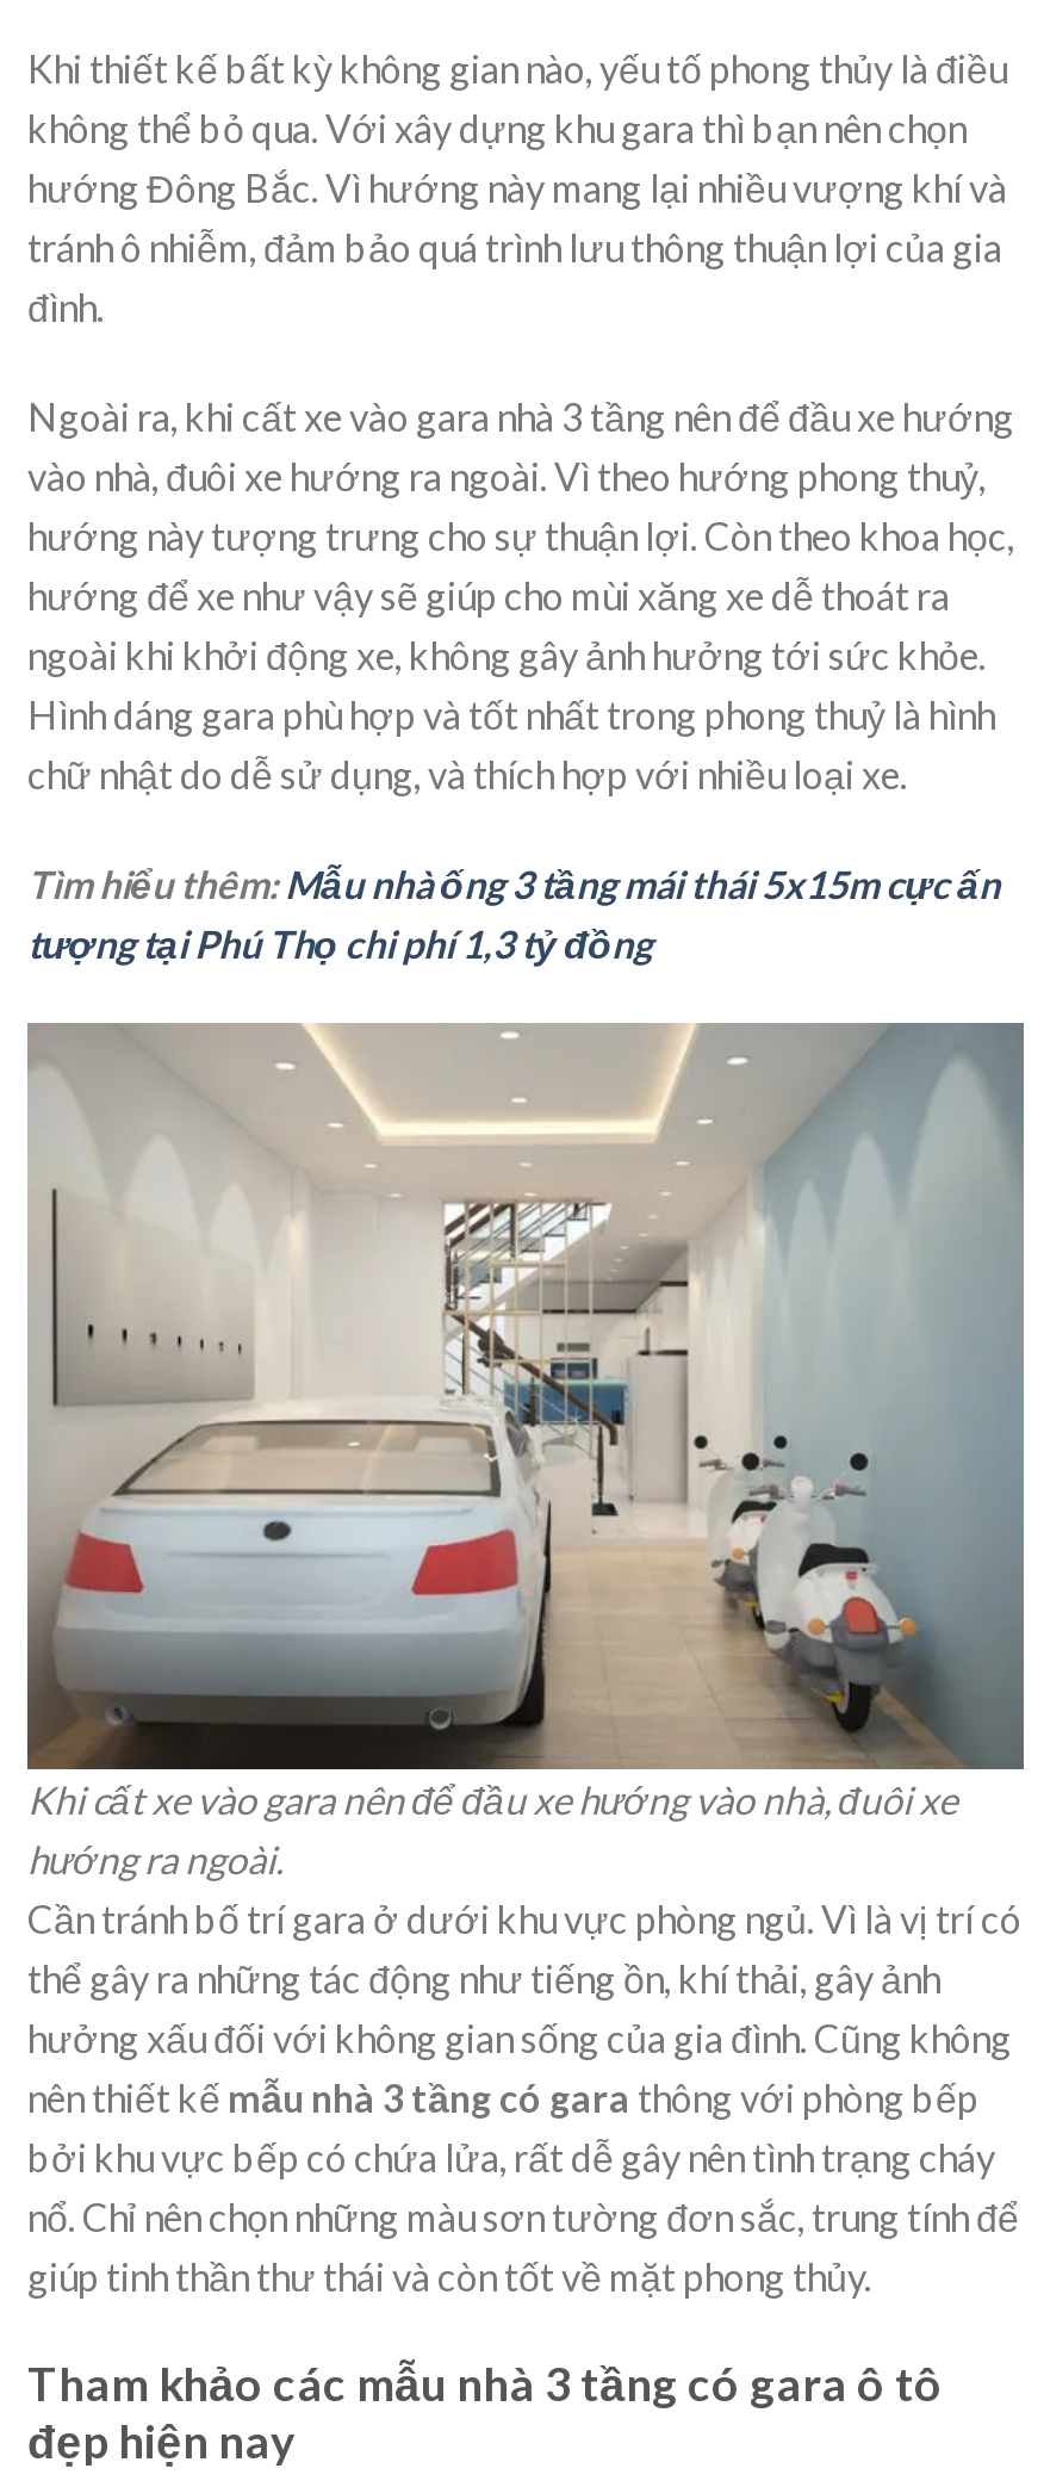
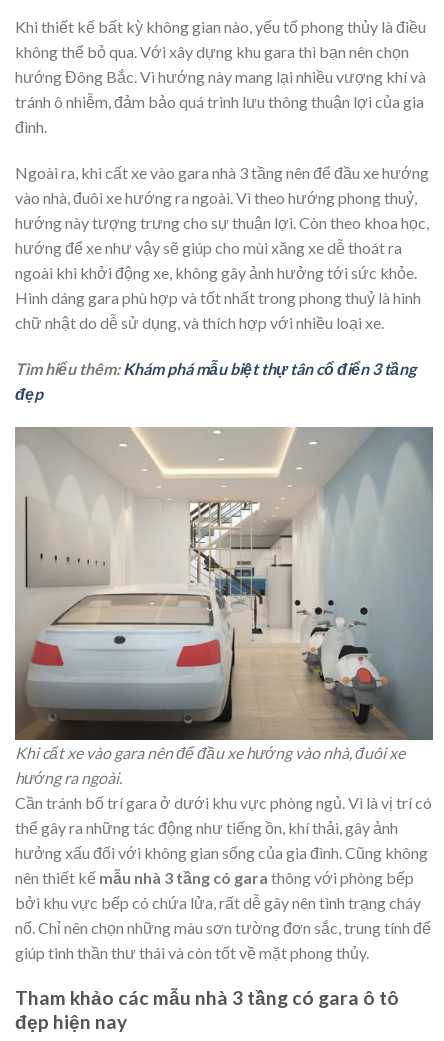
[27,861,1000,965] Tìm hiểu thêm: Mẫu nhà ống 3 tầng mái thái 5x15m cực ấn | tượng tại Phú Thọ chi phí 1,3 tỷ đồng -> [15,359,416,403] Tìm hiểu thêm: Khám phá mẫu biệt thự tân cổ điển 3 tầng | đẹp

